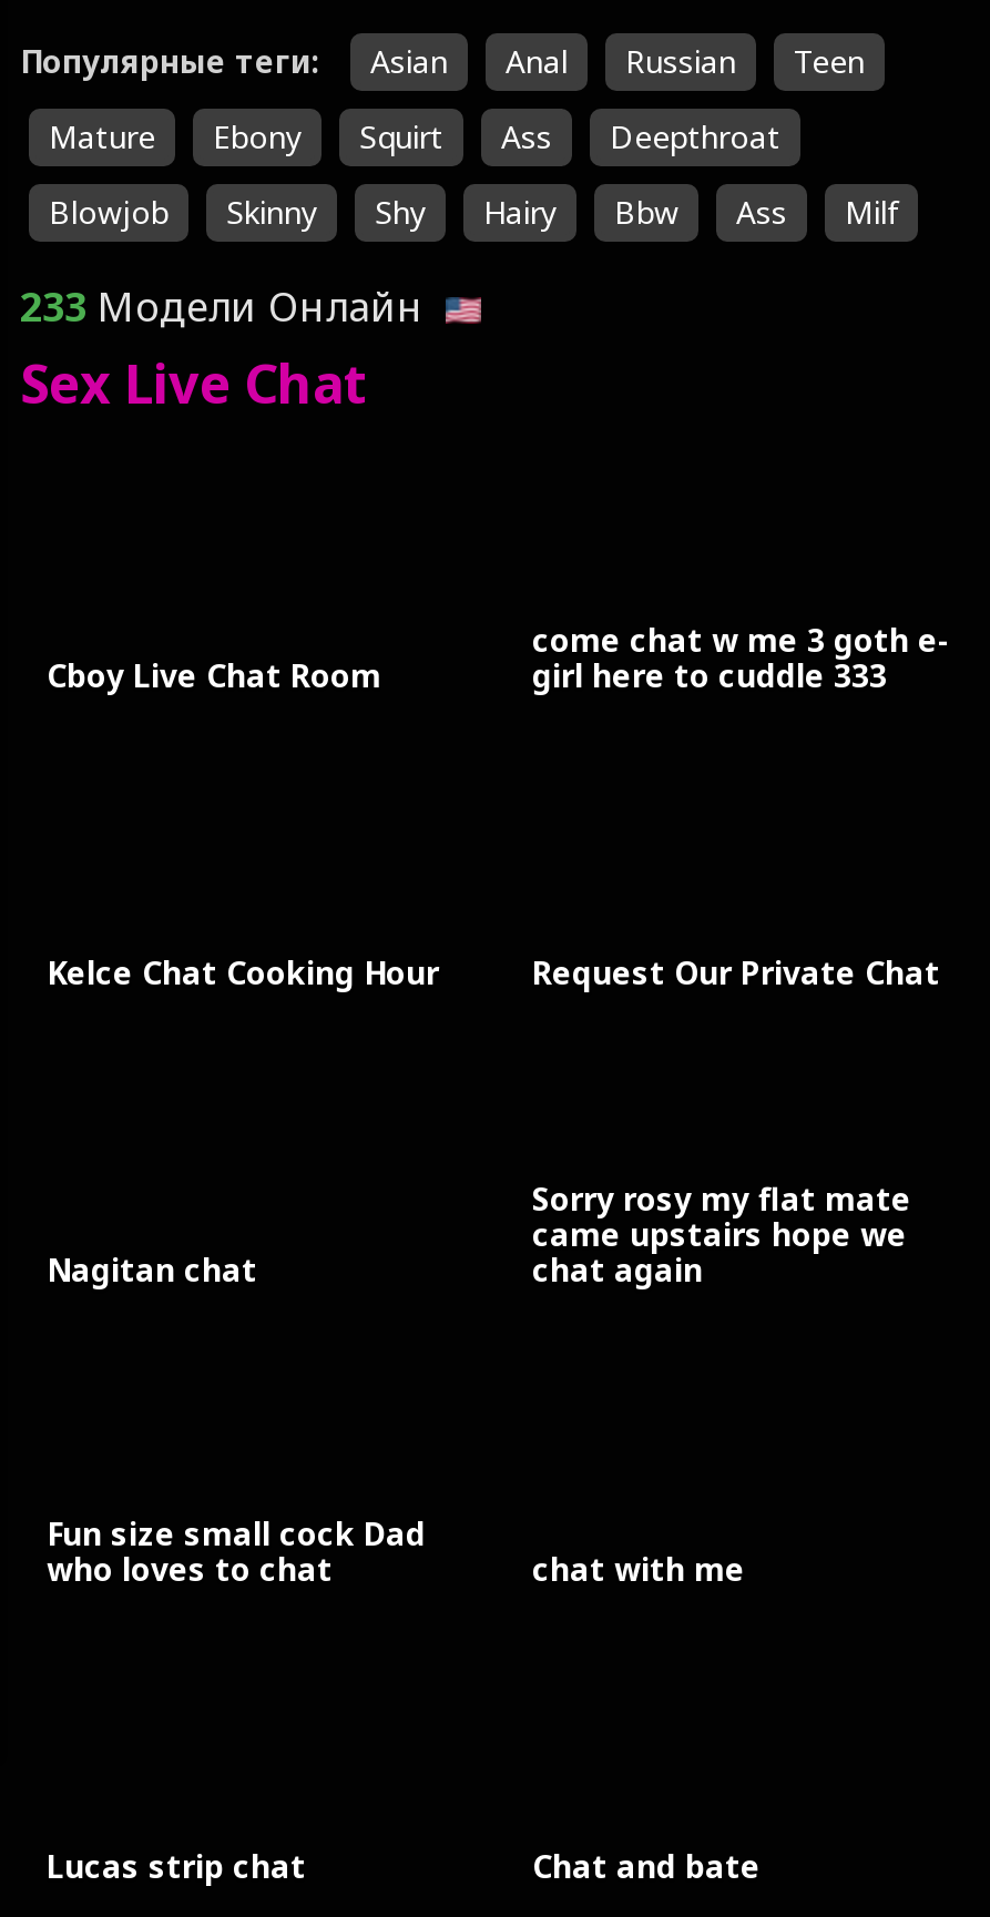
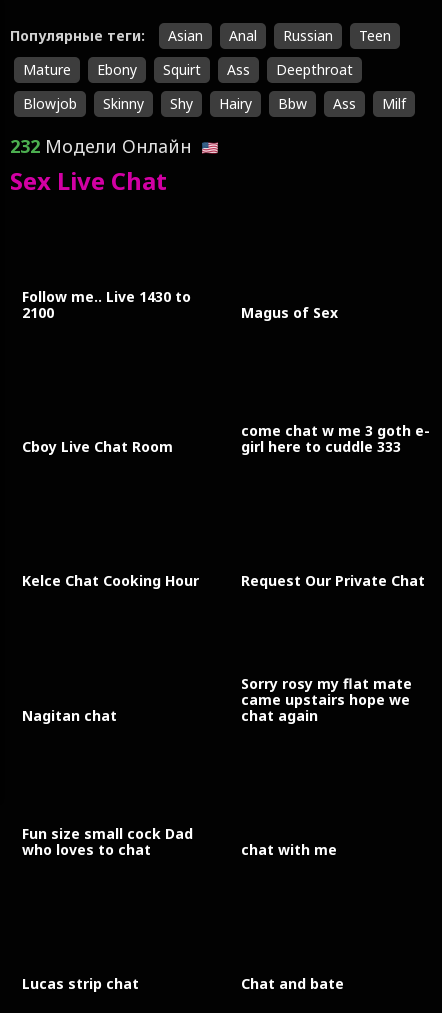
[20,279,423,333] 233 Модели Онлайн -> [10,134,192,158] 232 Модели Онлайн
none -> [22,287,338,322] Follow me.. Live 1430 to | 2100 | Magus of Sex

